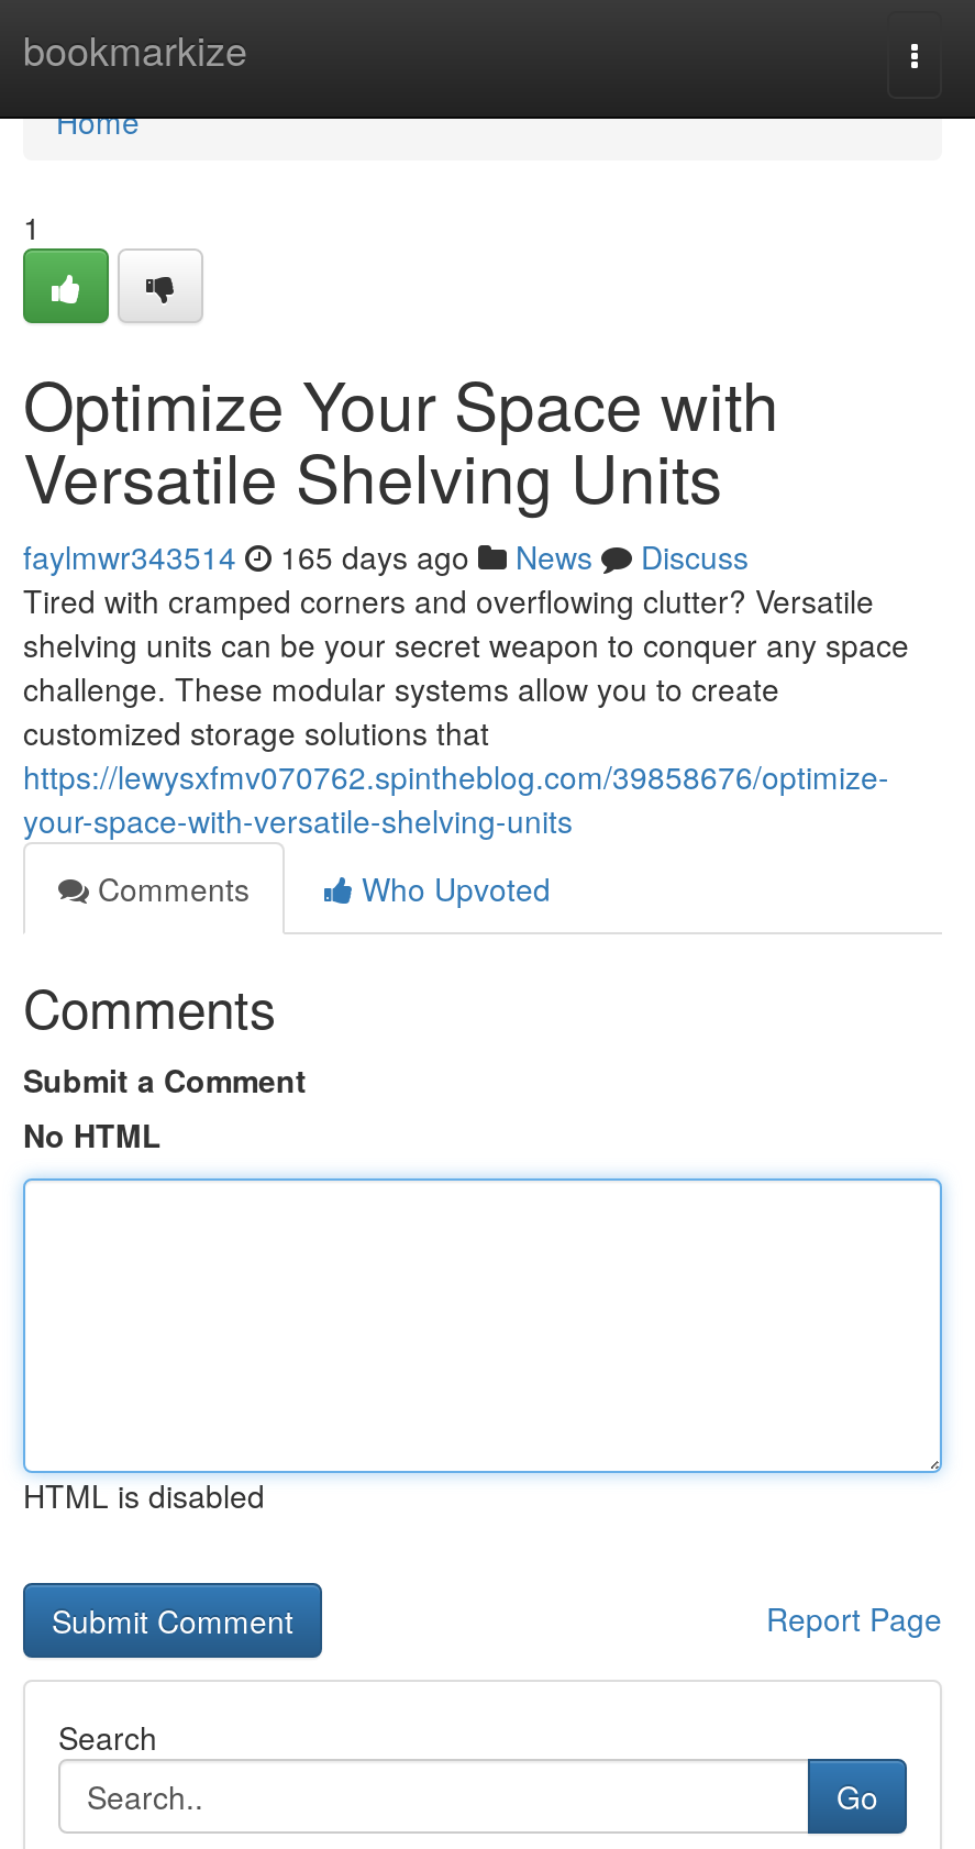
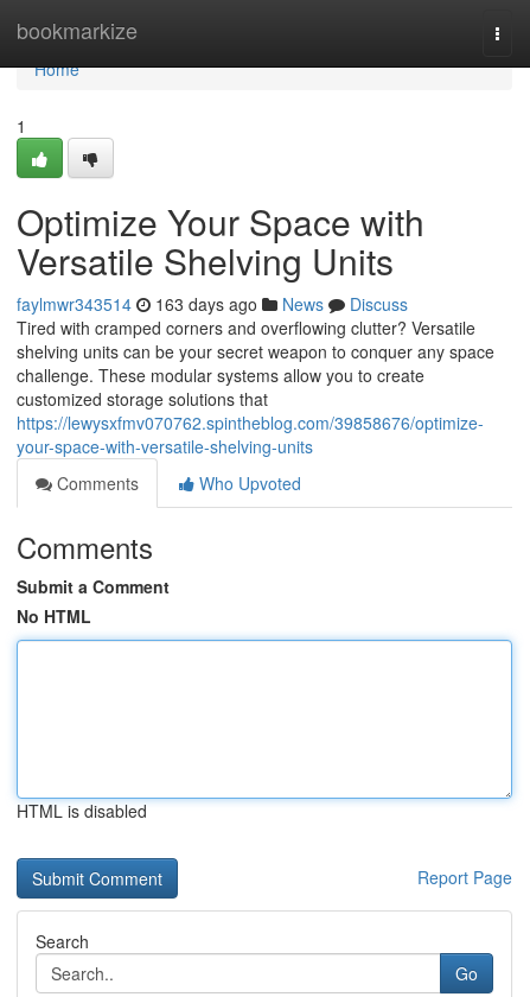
[23,534,749,578] faylmwr343514 165 days ago News Discuss -> [17,292,408,316] faylmwr343514 163 days ago News Discuss

